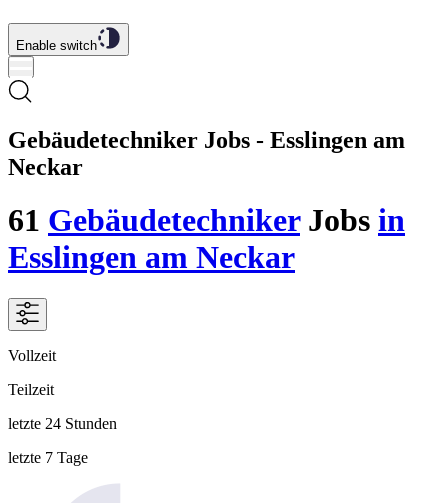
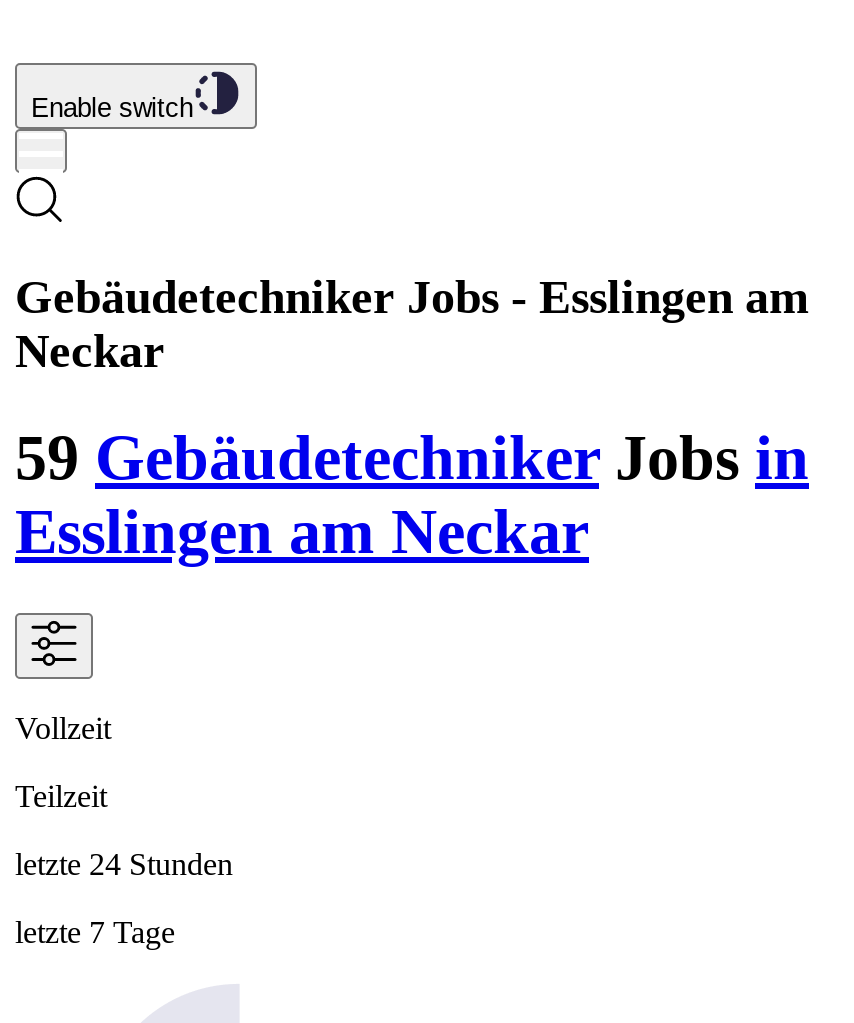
[8,202,405,238] 61 Gebäudetechniker Jobs in -> [15,422,809,494] 59 Gebäudetechniker Jobs in

